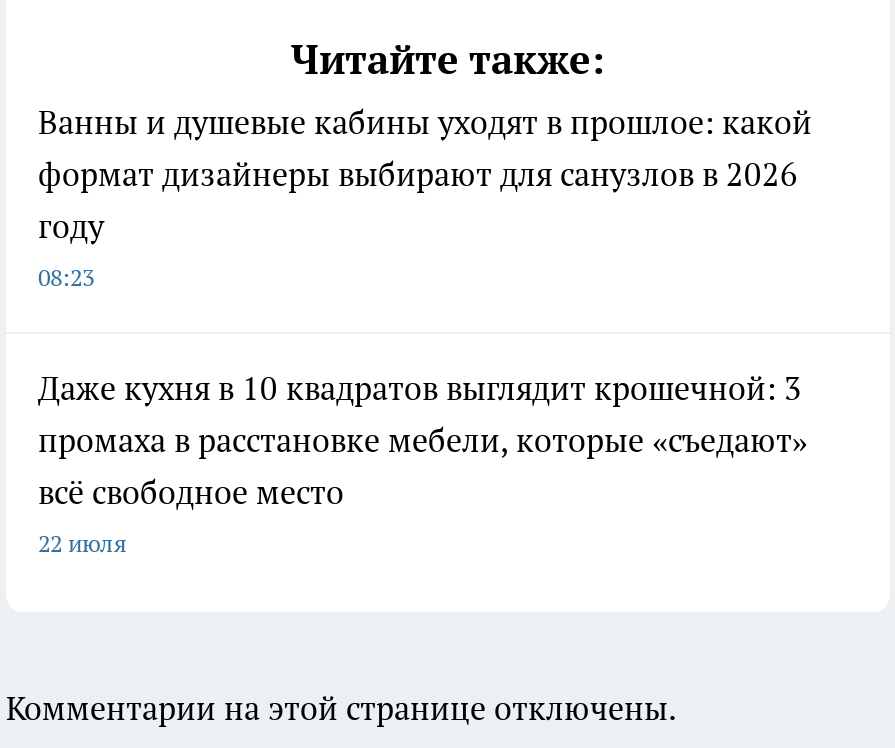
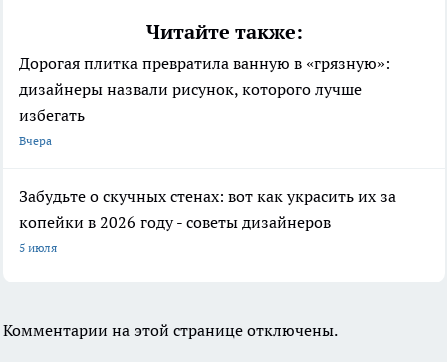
[38,102,812,292] Ванны и душевые кабины уходят в прошлое: какой | формат дизайнеры выбирают для санузлов в 2026 | году | 08:23 -> [19,53,390,148] Дорогая плитка превратила ванную в «грязную»: | дизайнеры назвали рисунок, которого лучше | избегать | Вчера
[38,368,808,558] Даже кухня в 10 квадратов выглядит крошечной: 3 | промаха в расстановке мебели, которые «съедают» | всё свободное место | 22 июля -> [19,186,396,255] Забудьте о скучных стенах: вот как украсить их за | копейки в 2026 году - советы дизайнеров | 5 июля

